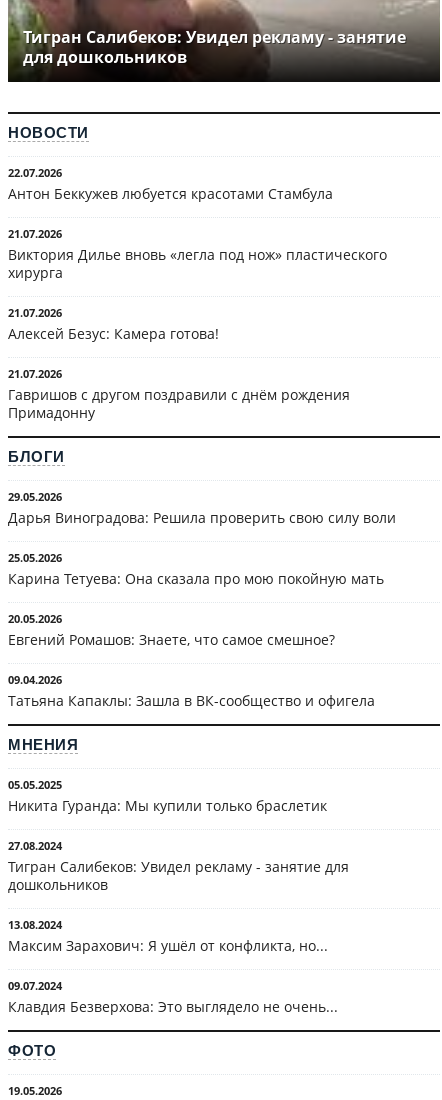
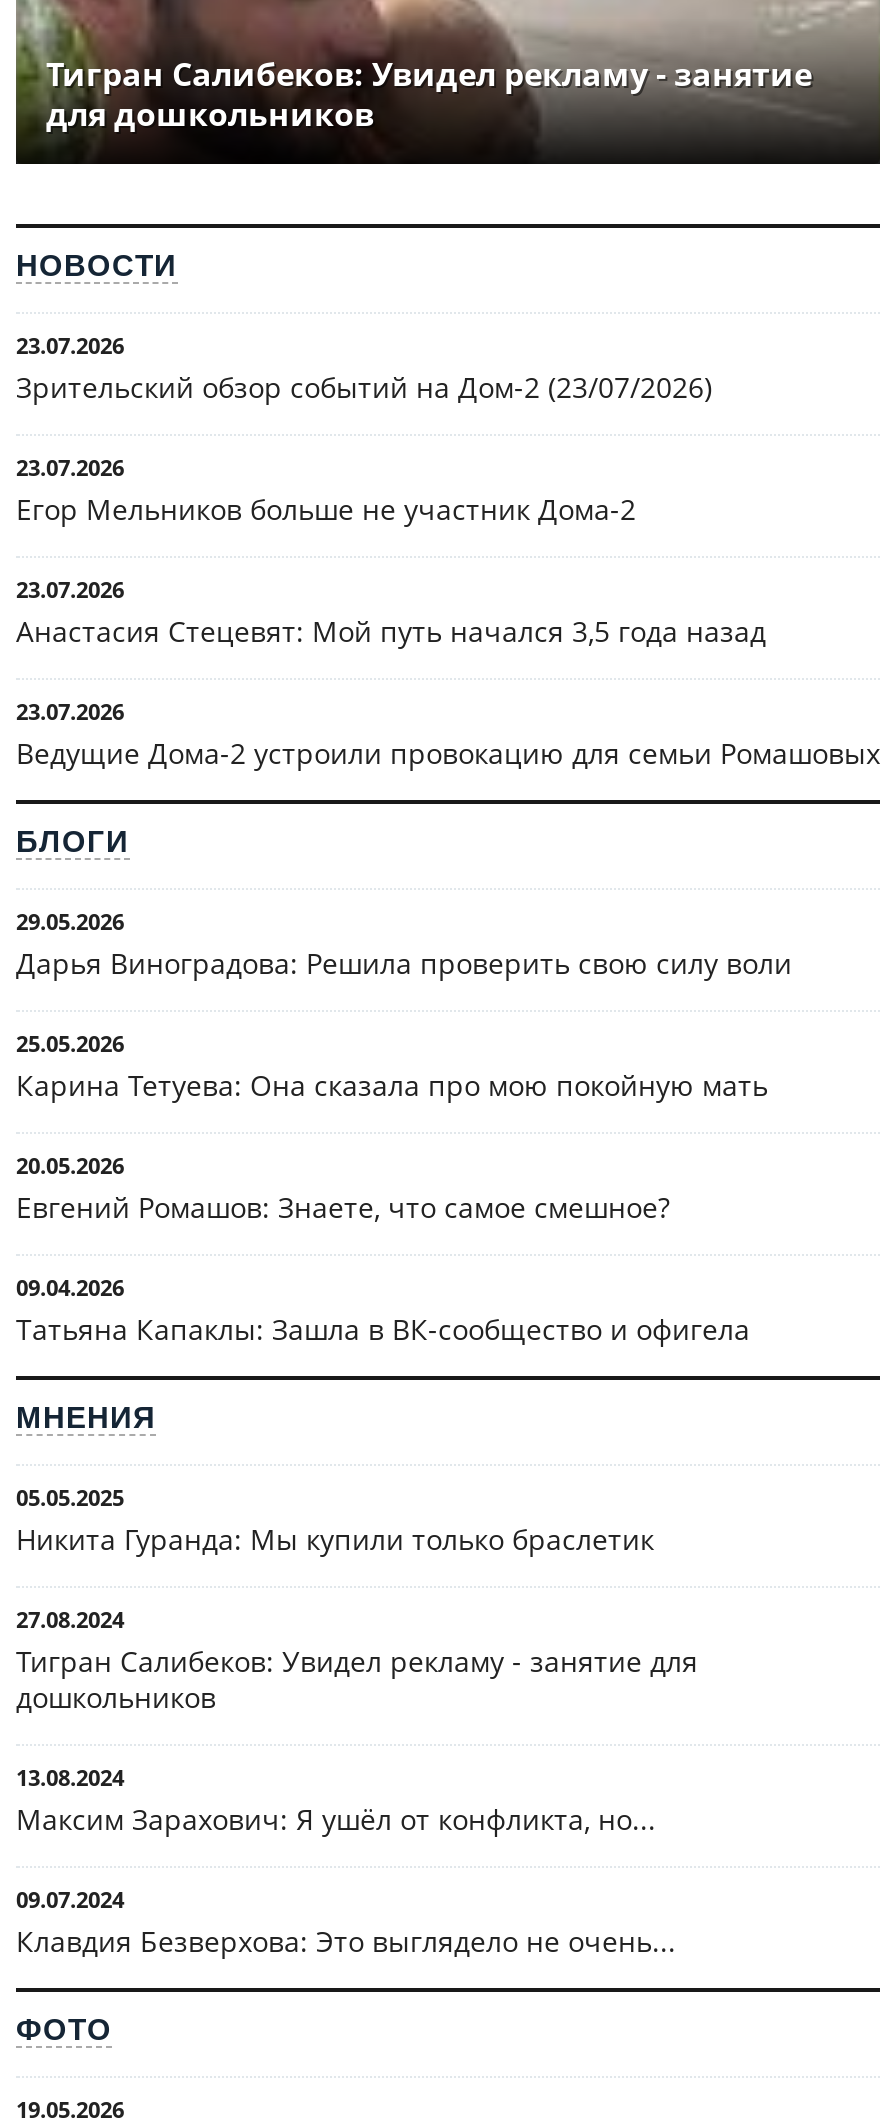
[8,165,333,203] 22.07.2026 | Антон Беккужев любуется красотами Стамбула -> [16,330,712,406] 23.07.2026 | Зрительский обзор событий на Дом-2 (23/07/2026)
[8,226,387,282] 21.07.2026 | Виктория Дилье вновь «легла под нож» пластического | хирурга -> [16,452,636,528] 23.07.2026 | Егор Мельников больше не участник Дома-2
[8,305,219,343] 21.07.2026 | Алексей Безус: Камера готова! -> [16,574,766,650] 23.07.2026 | Анастасия Стецевят: Мой путь начался 3,5 года назад
[8,366,350,422] 21.07.2026 | Гавришов с другом поздравили с днём рождения | Примадонну -> [16,696,880,772] 23.07.2026 | Ведущие Дома-2 устроили провокацию для семьи Ромашовых

